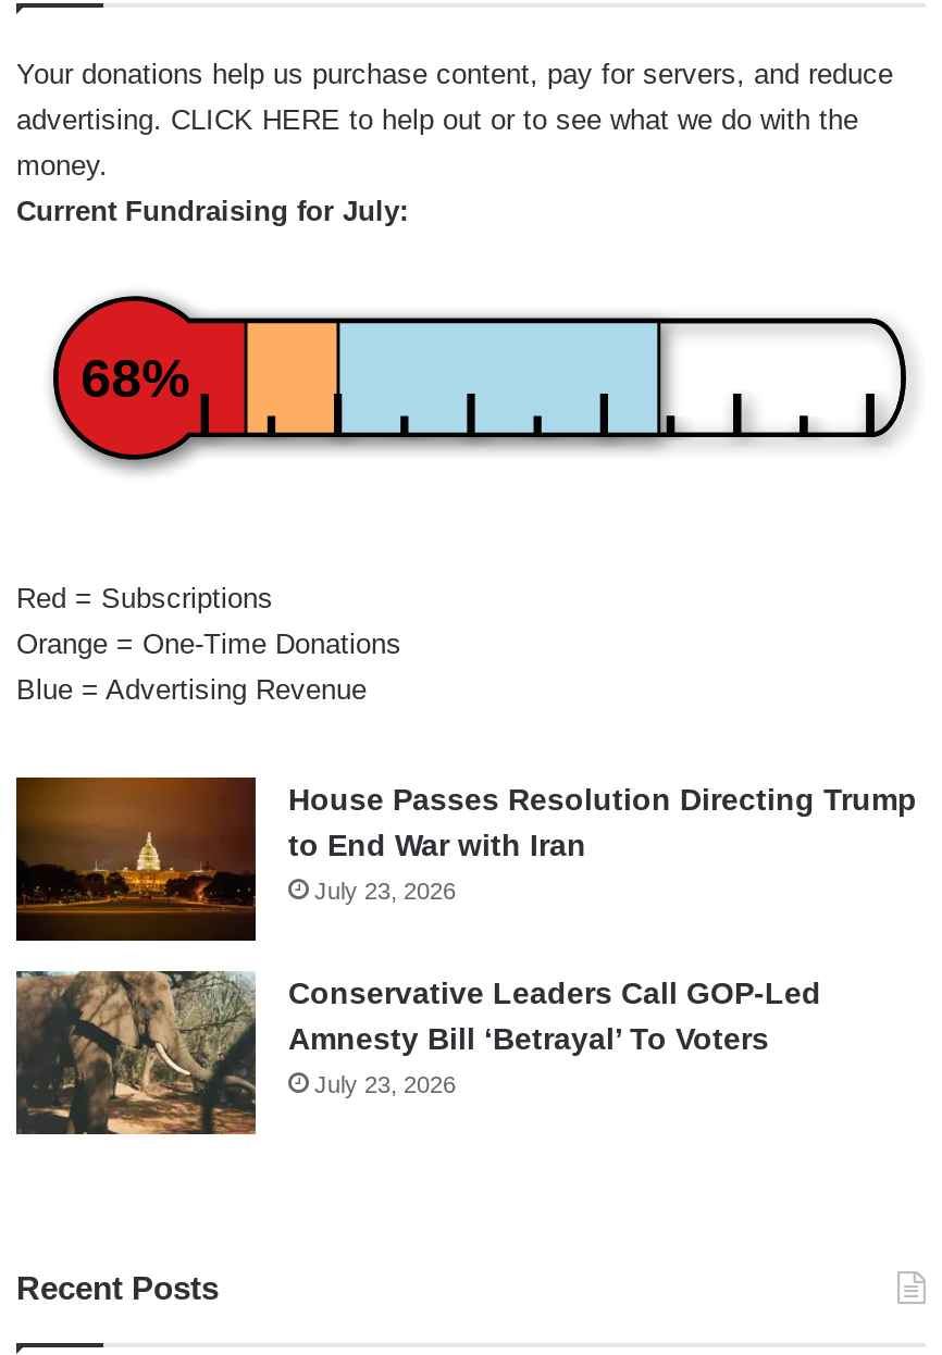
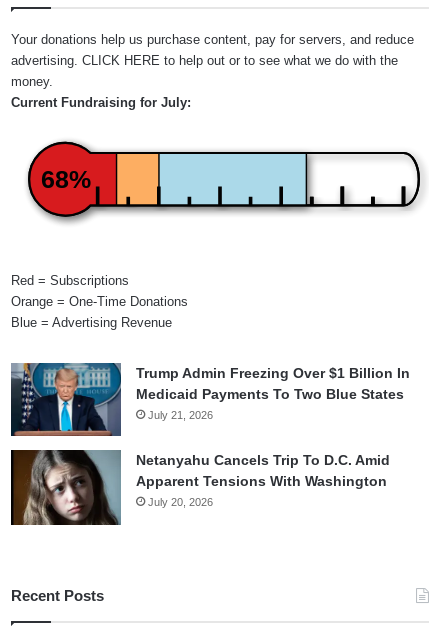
[14,775,917,941] [image] | House Passes Resolution Directing Trump | to End War with Iran | July 23, 2026 -> [10,362,410,436] [image] | Trump Admin Freezing Over $1 Billion In | Medicaid Payments To Two Blue States | July 21, 2026
[14,969,821,1134] [image] | Conservative Leaders Call GOP-Led | Amnesty Bill ‘Betrayal’ To Voters | July 23, 2026 -> [10,449,390,526] [image] | Netanyahu Cancels Trip To D.C. Amid | Apparent Tensions With Washington | July 20, 2026

